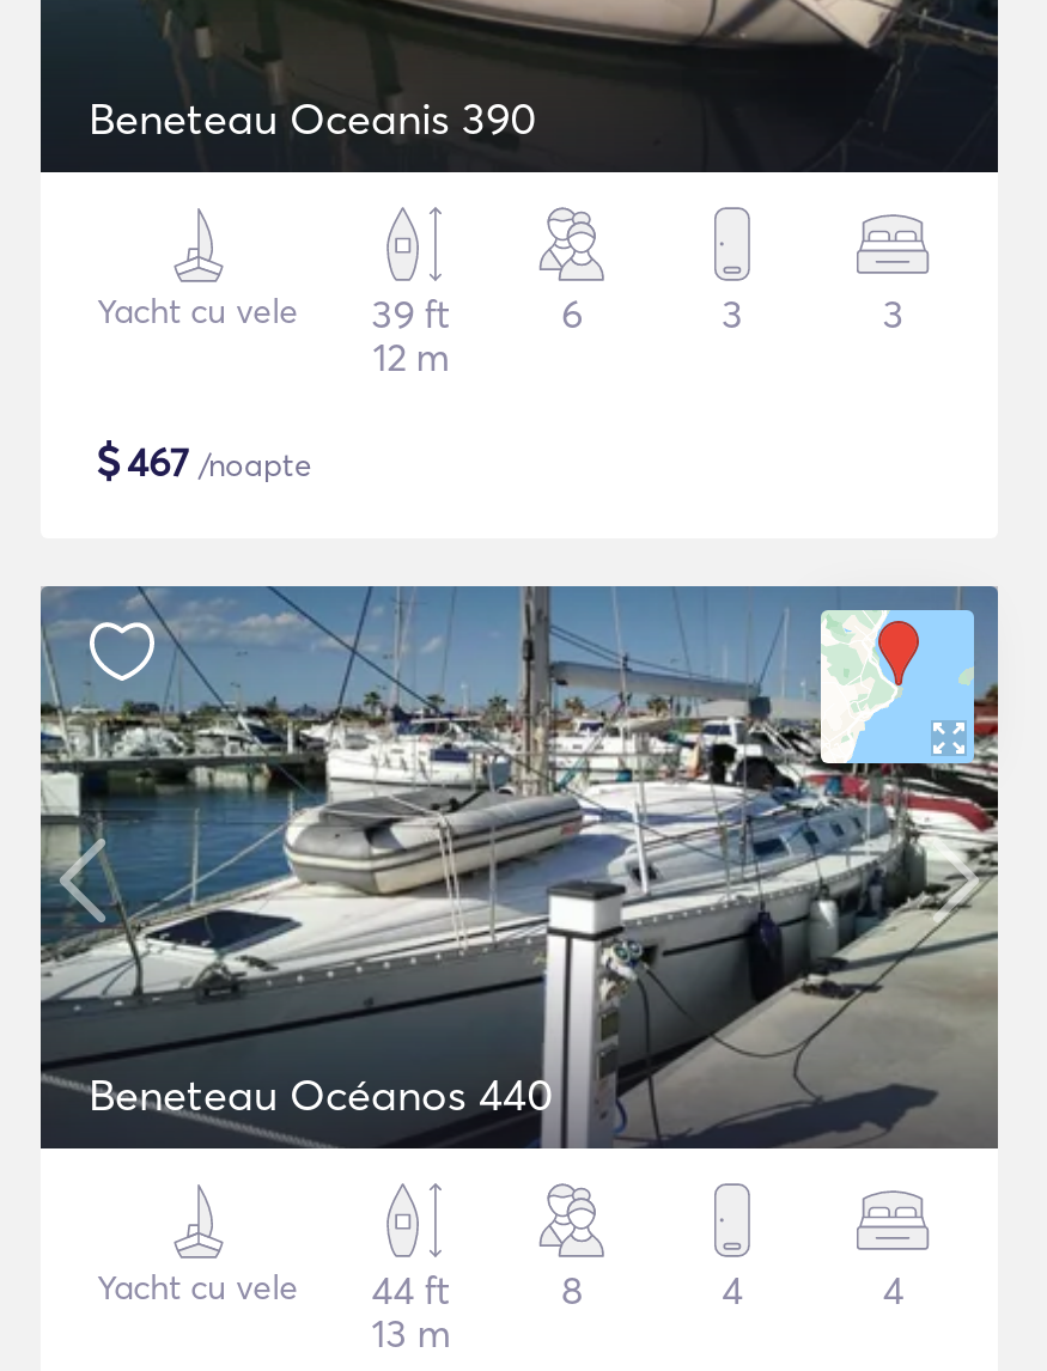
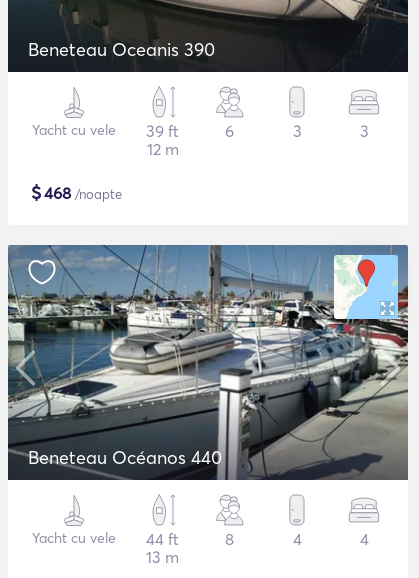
[96,433,311,488] $467 /noapte -> [31,181,122,204] $468 /noapte

